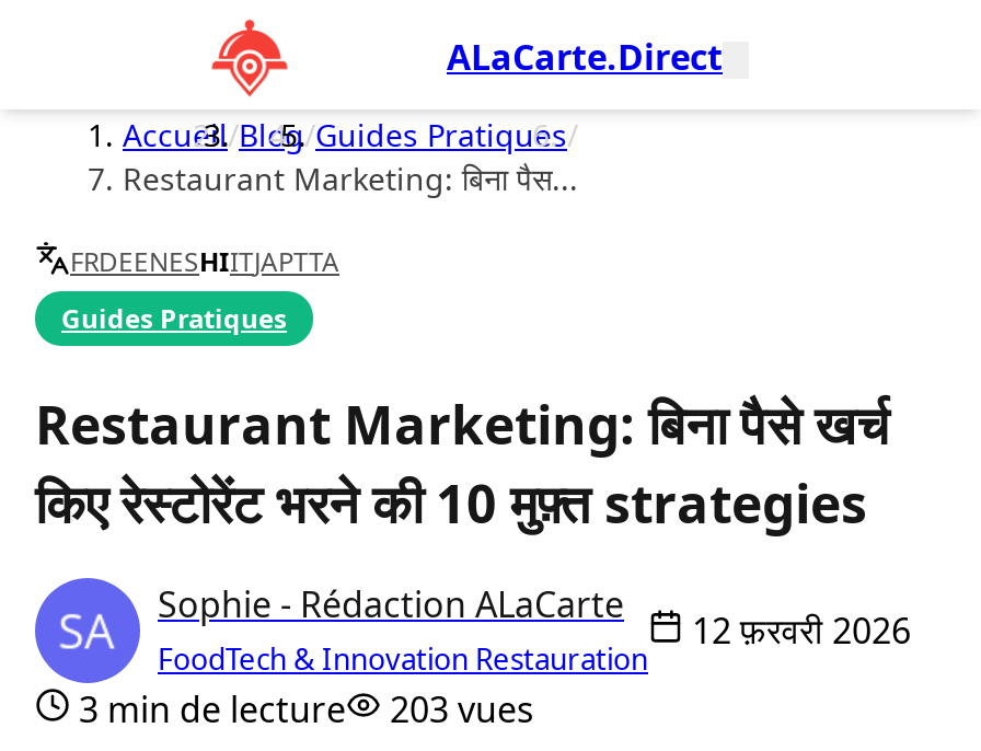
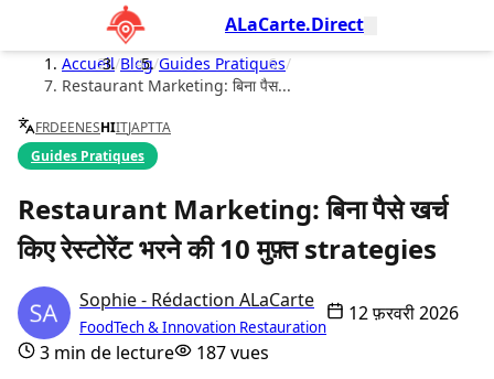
[70,685,534,733] 3 min de lecture 203 vues -> [35,340,269,365] 3 min de lecture 187 vues

